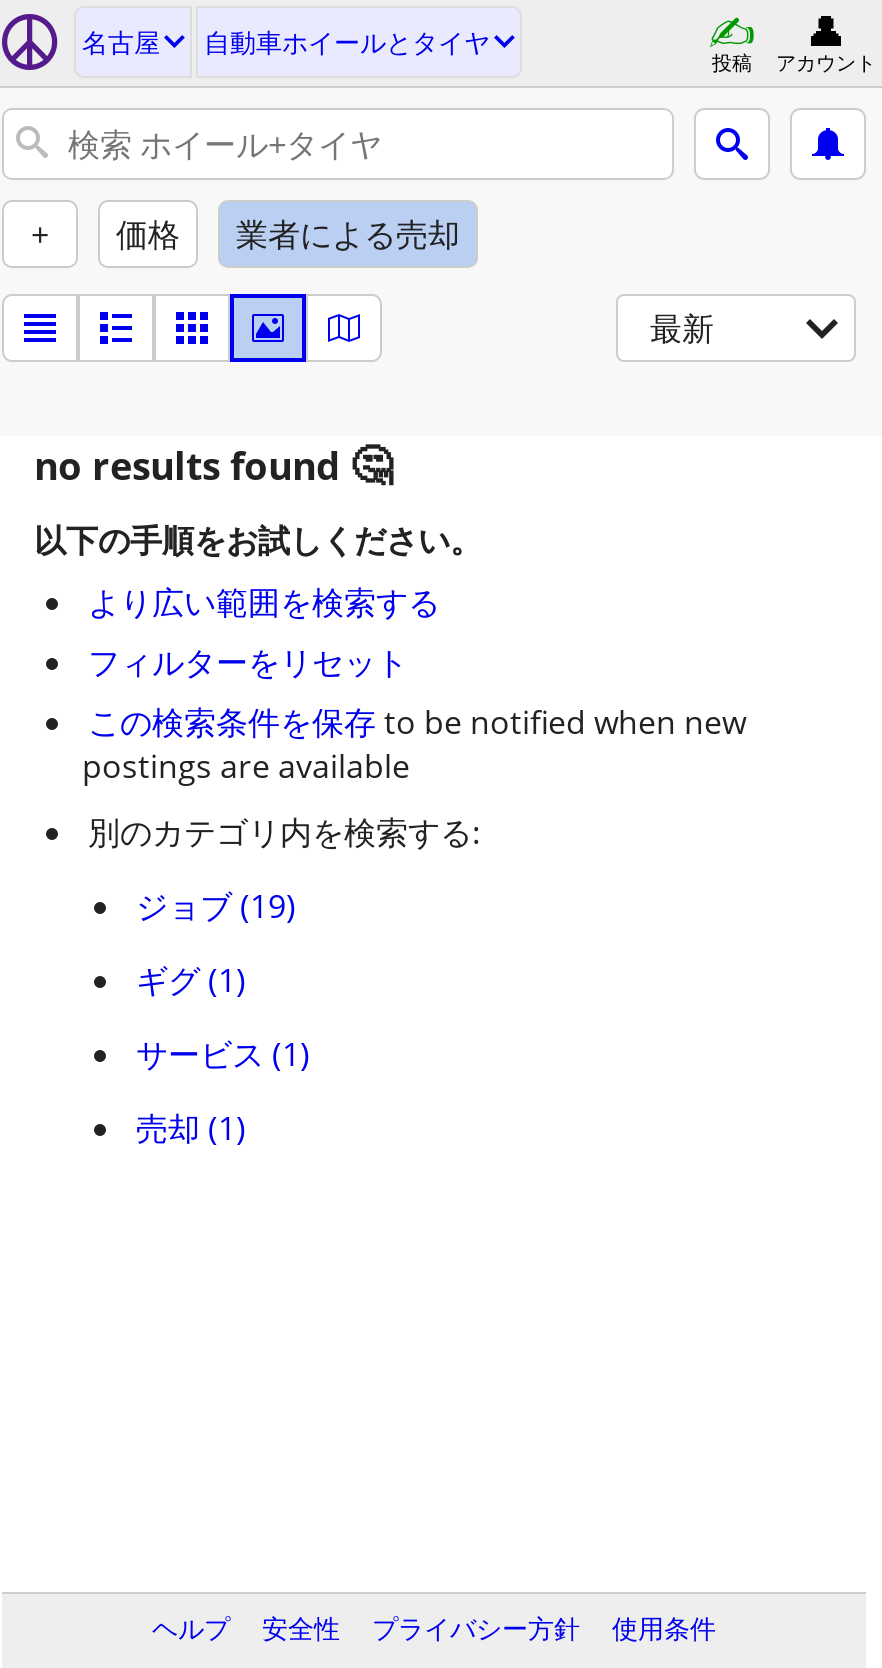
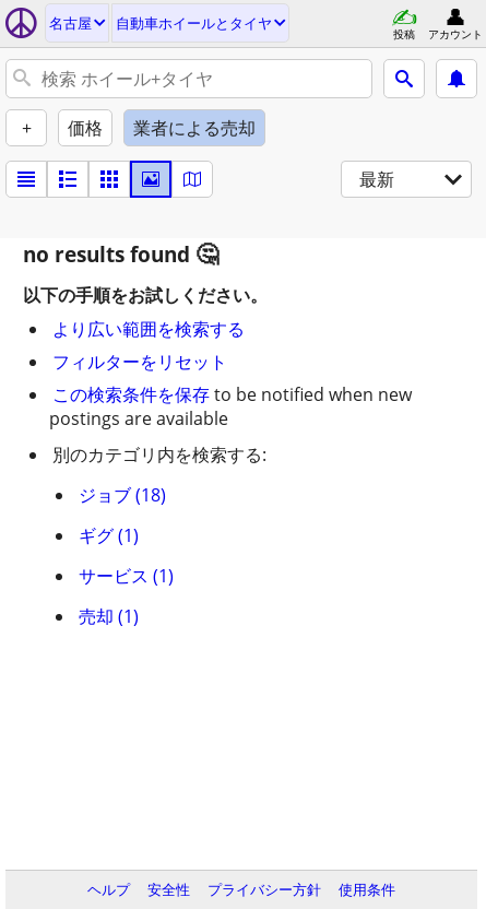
[136,884,296,928] ジョブ (19) -> [79,483,166,507] ジョブ (18)

